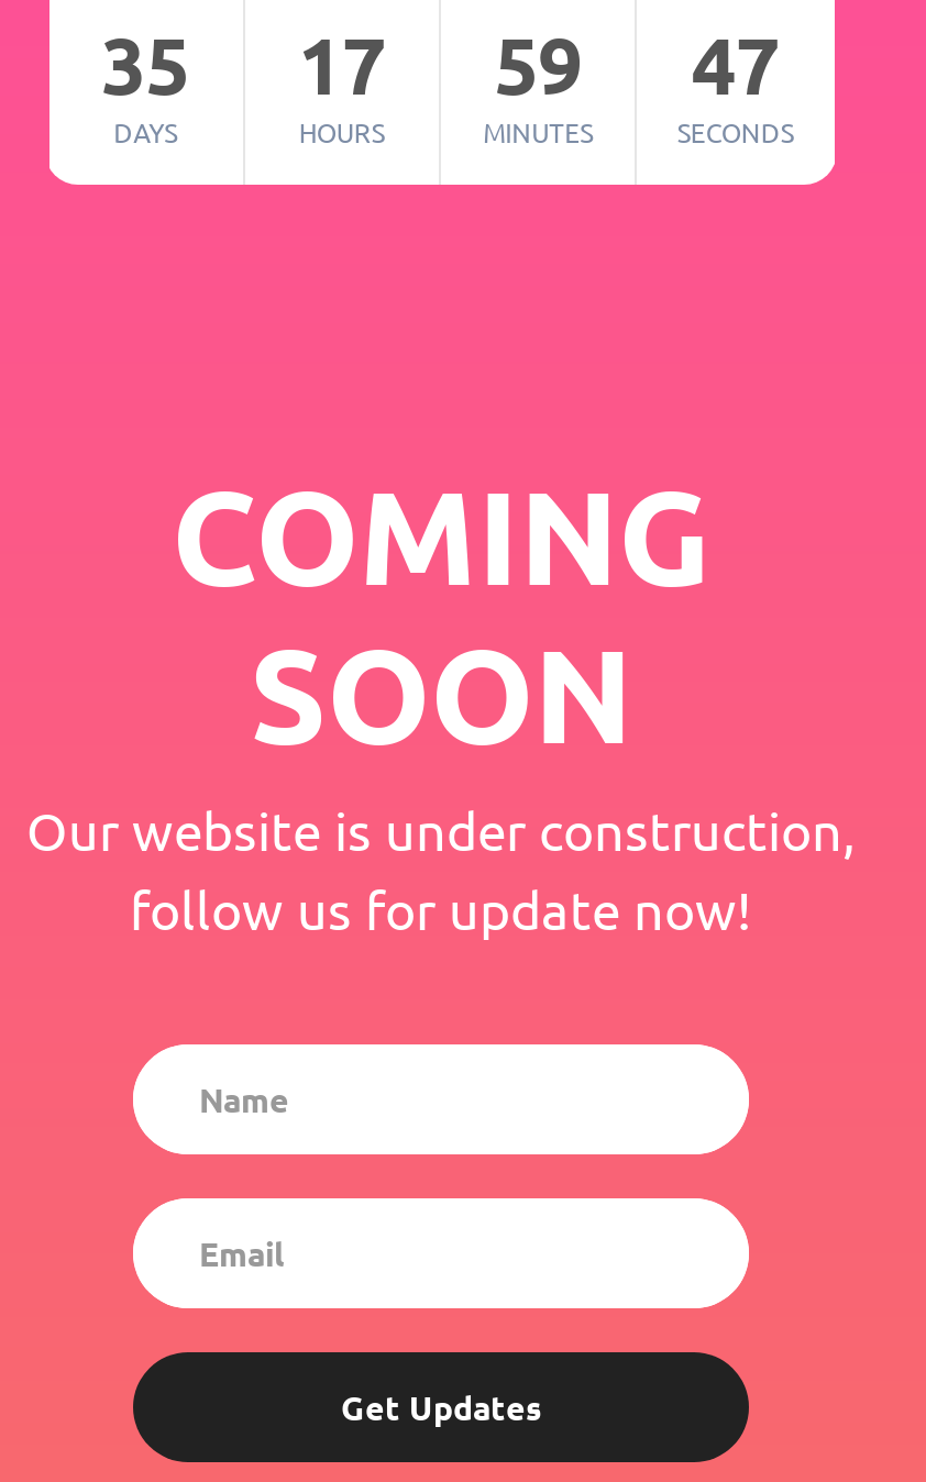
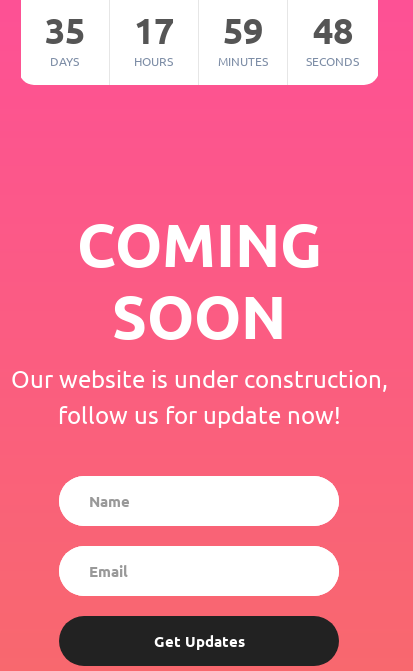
[101,14,780,111] 35 17 59 47 -> [45,7,353,51] 35 17 59 48

